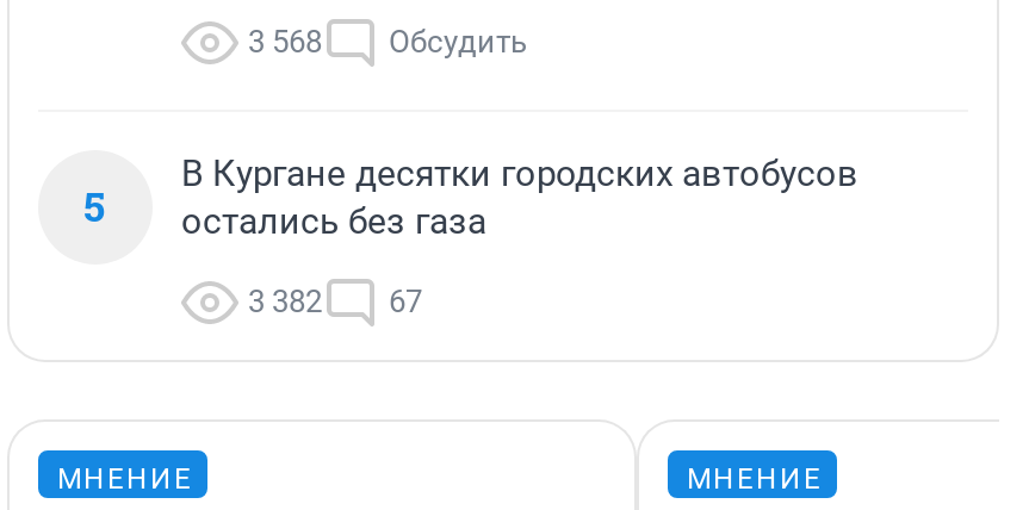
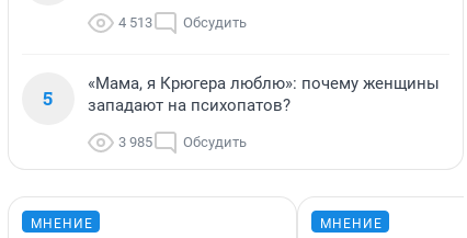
[248,23,527,59] 3 568 Обсудить -> [118,14,247,30] 4 513 Обсудить
[181,152,858,242] В Кургане десятки городских автобусов | остались без газа -> [88,73,440,115] «Мама, я Крюгера люблю»: почему женщины | западают на психопатов?
[248,283,422,319] 3 382 | 67 -> [118,133,247,150] 3 985 | Обсудить

